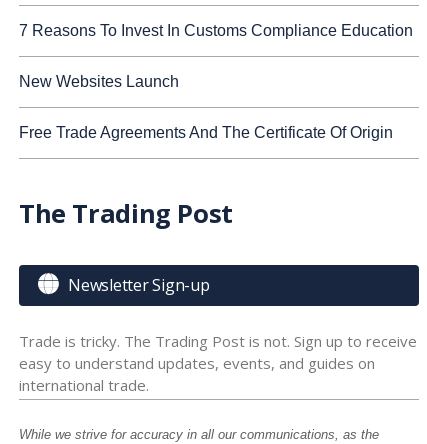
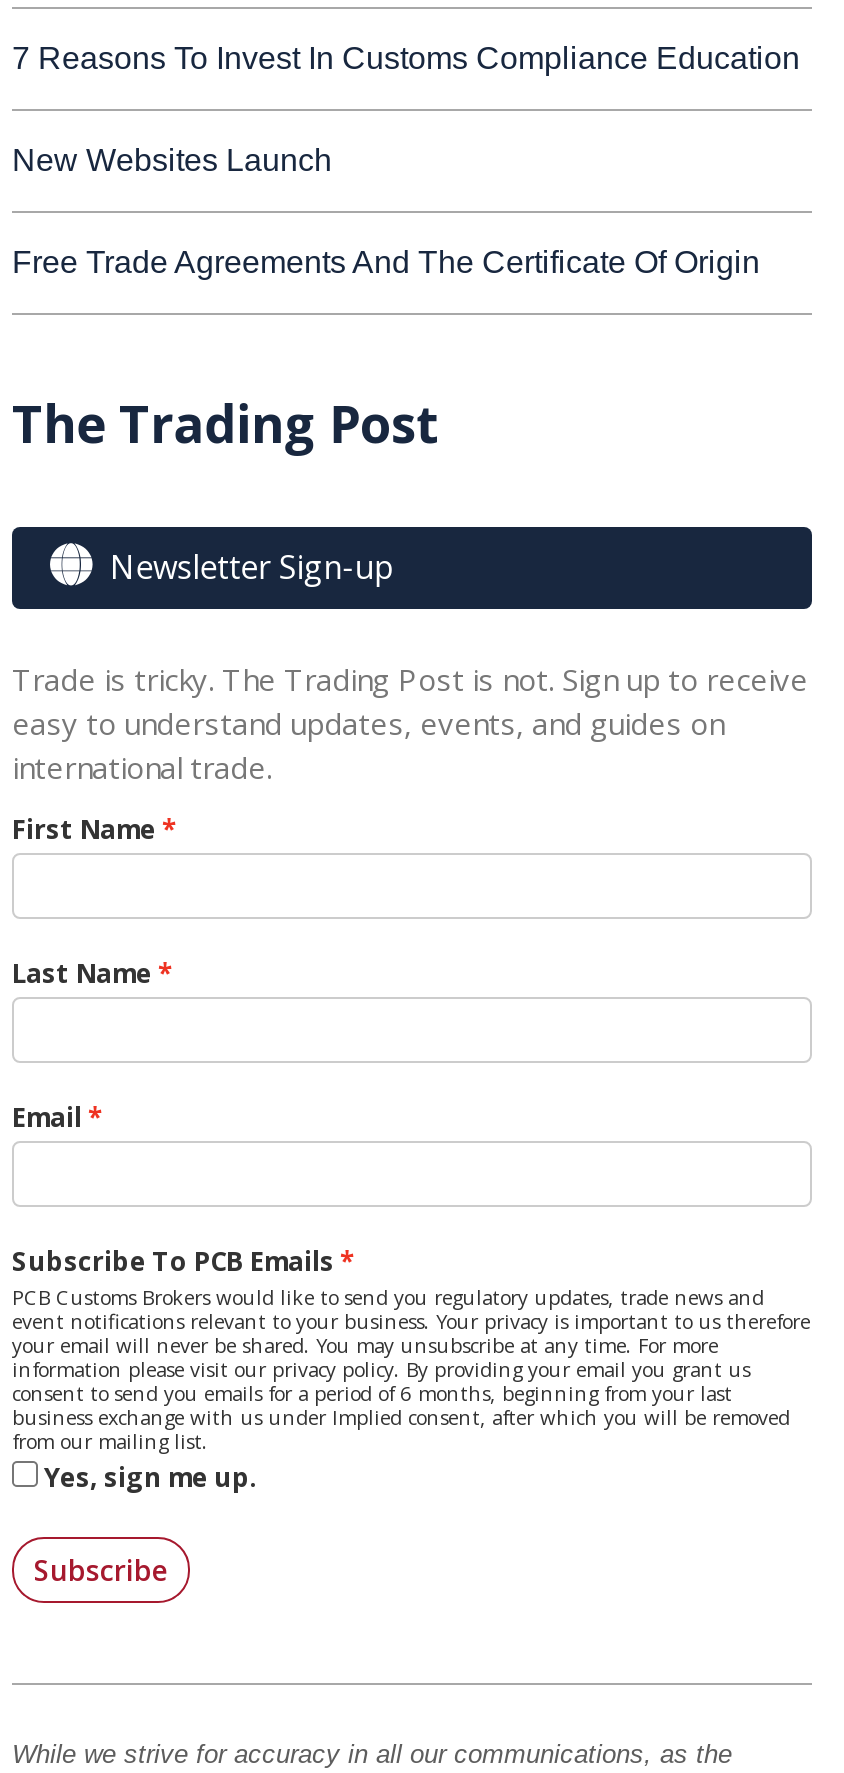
none -> [12,811,156,847] First Name
none -> [12,955,152,991] Last Name
none -> [12,1099,82,1135] Email
none -> [12,1243,810,1589] Subscribe To PCB Emails | PCB Customs Brokers would like to send you regulatory updates, trade news and | event notifications relevant to your business. Your privacy is important to us therefore | your email will never be shared. You may unsubscribe at any time. For more | information please visit our privacy policy. By providing your email you grant us | consent to send you emails for a period of 6 months, beginning from your last | business exchange with us under Implied consent, after which you will be removed | from our mailing list. | Yes, sign me up. | Subscribe

